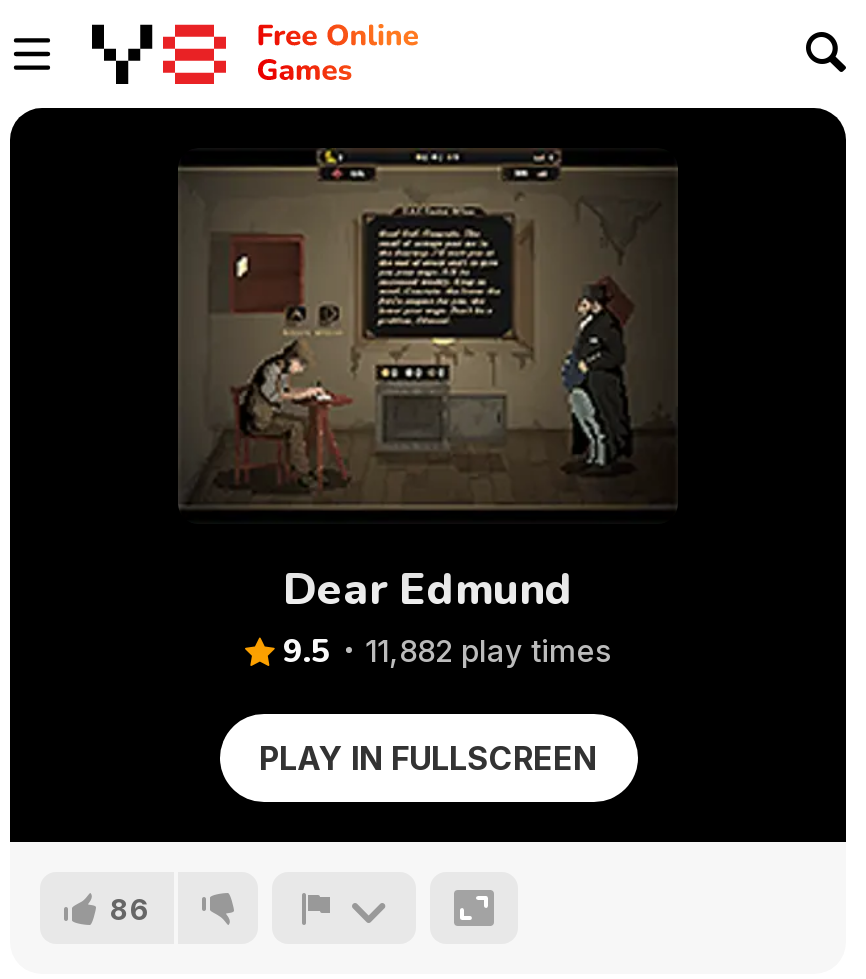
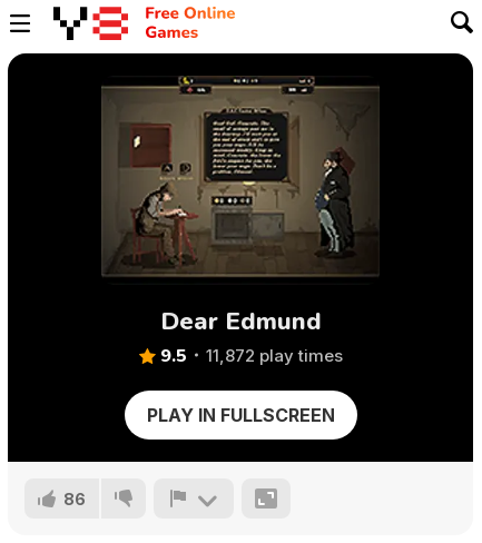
[283,630,611,674] 9.5 11,882 play times -> [160,344,342,368] 9.5 11,872 play times

